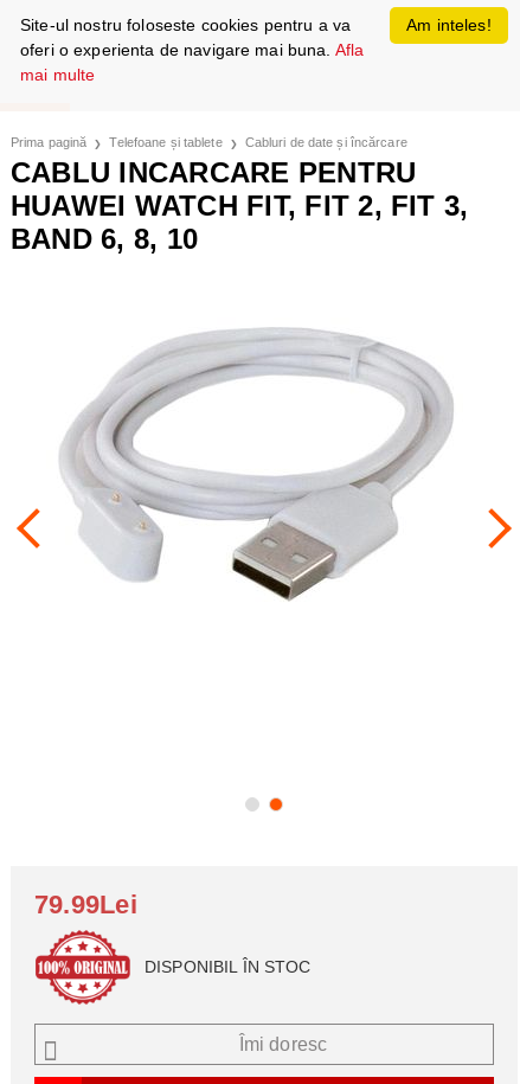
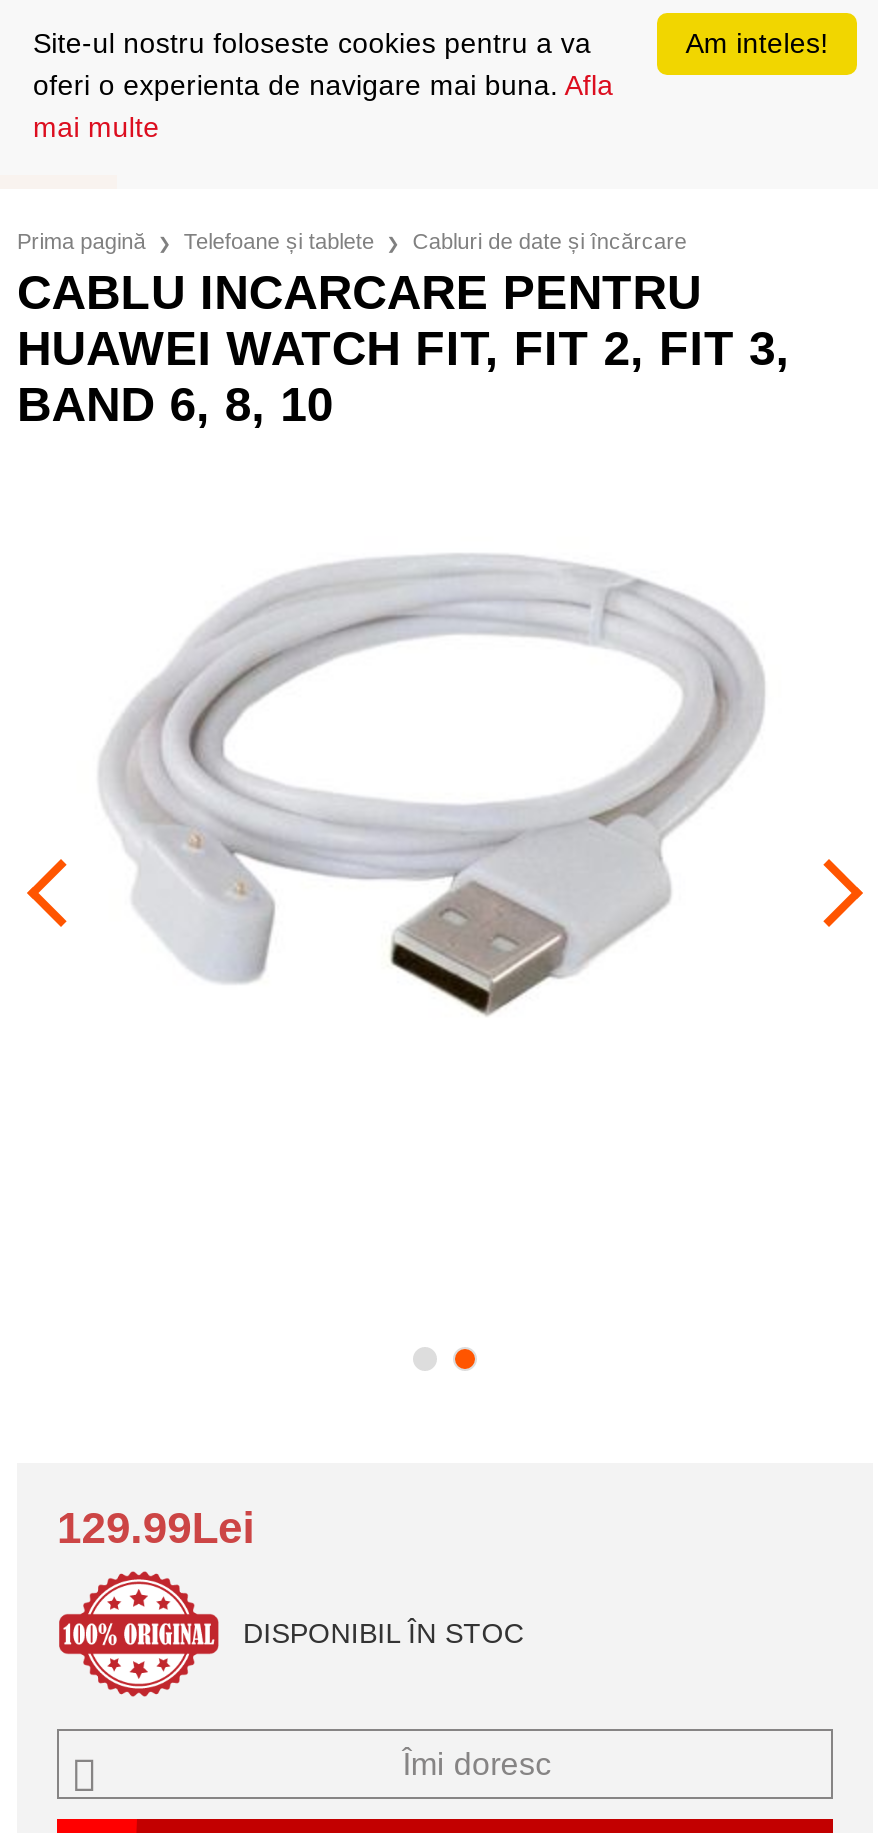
[34,890,137,919] 79.99Lei -> [57,1503,255,1553] 129.99Lei

